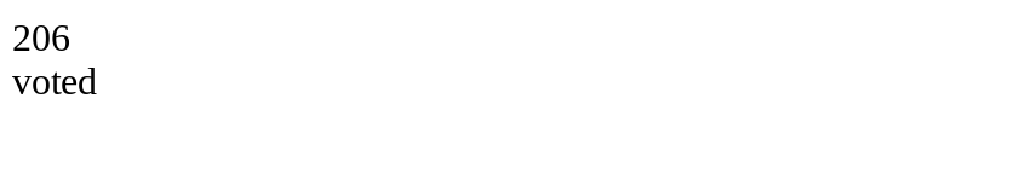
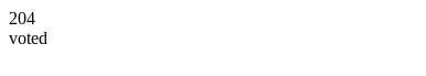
[12,17,70,58] 206 -> [9,9,35,28] 204

